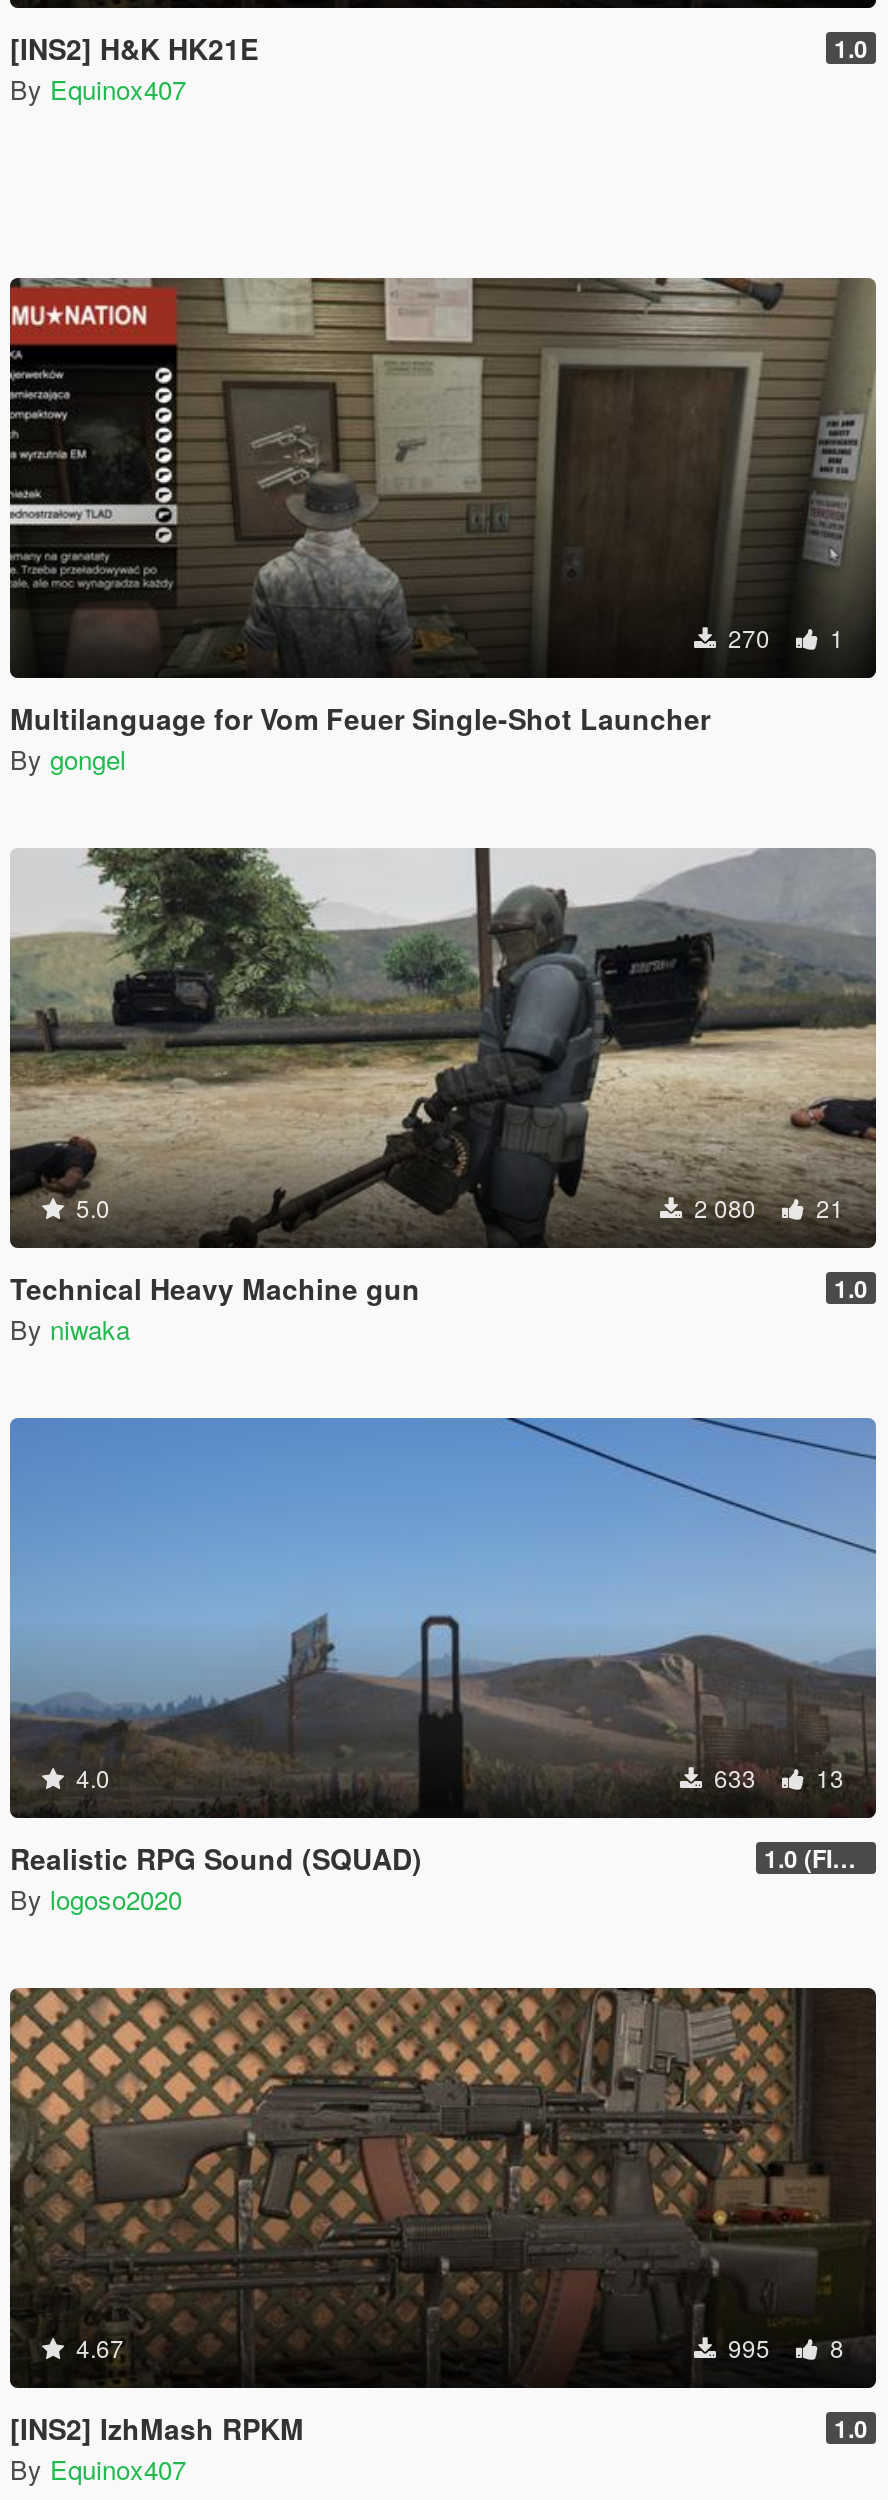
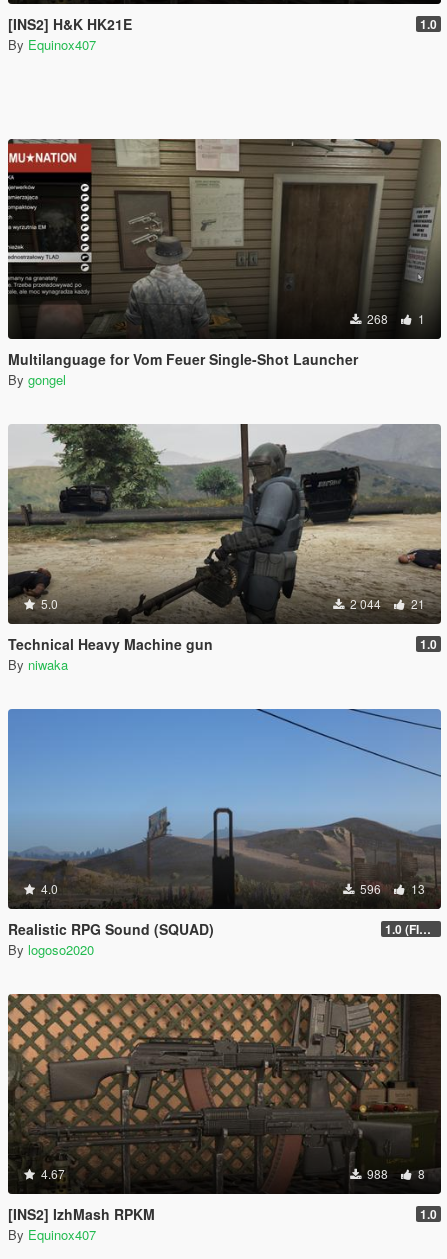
[722,620,844,654] 270 1 -> [364,310,425,327] 268 1
[688,1190,844,1224] 2 080 21 -> [347,595,425,612] 2 044 21
[708,1760,844,1794] 633 13 -> [357,880,425,897] 596 13
[722,2330,844,2364] 995 8 -> [364,1165,425,1182] 988 8

